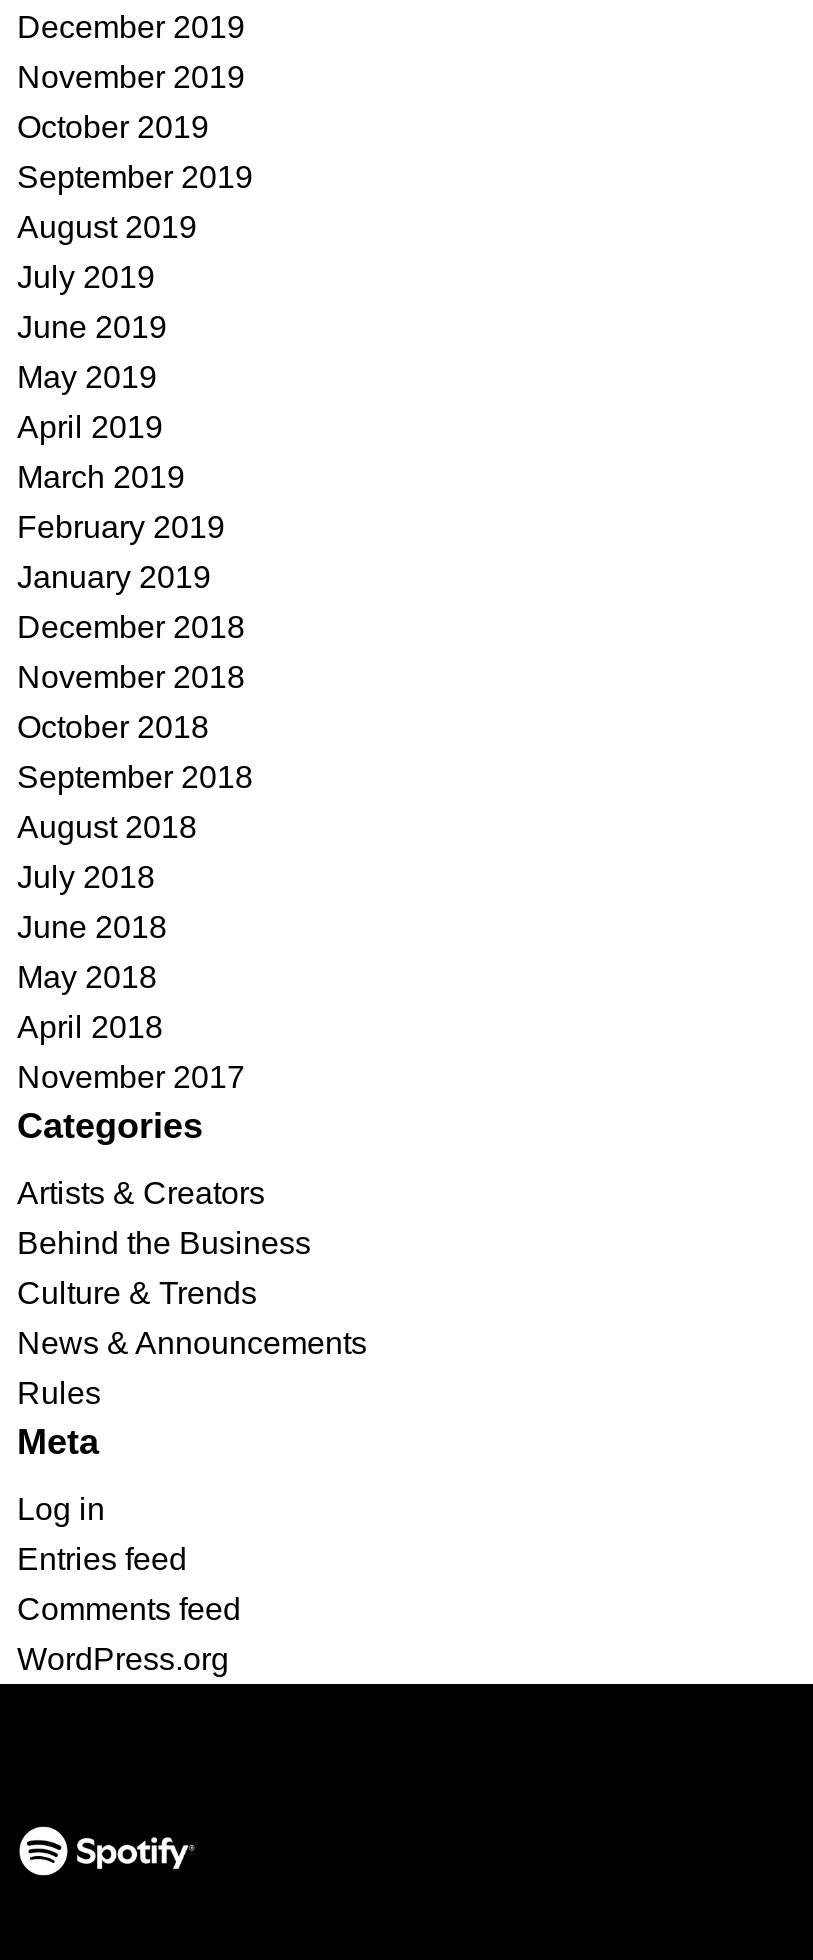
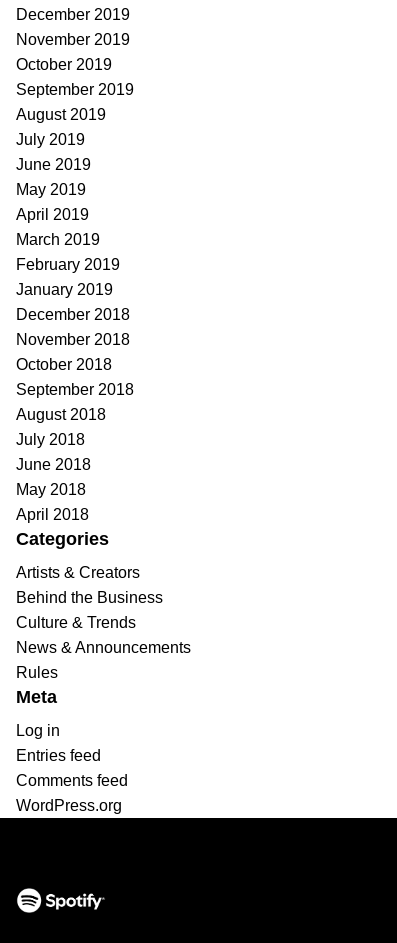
[17,1061,245,1095] November 2017 -> none

